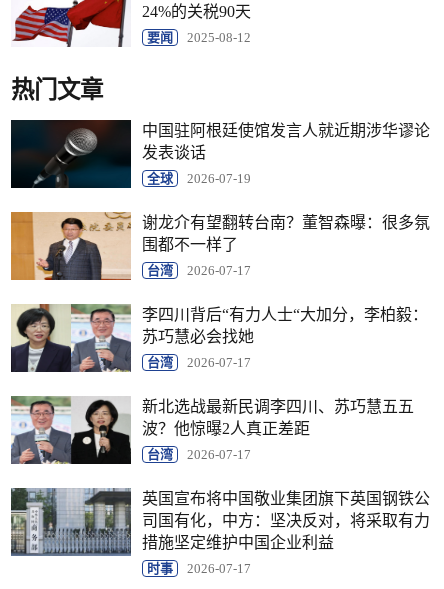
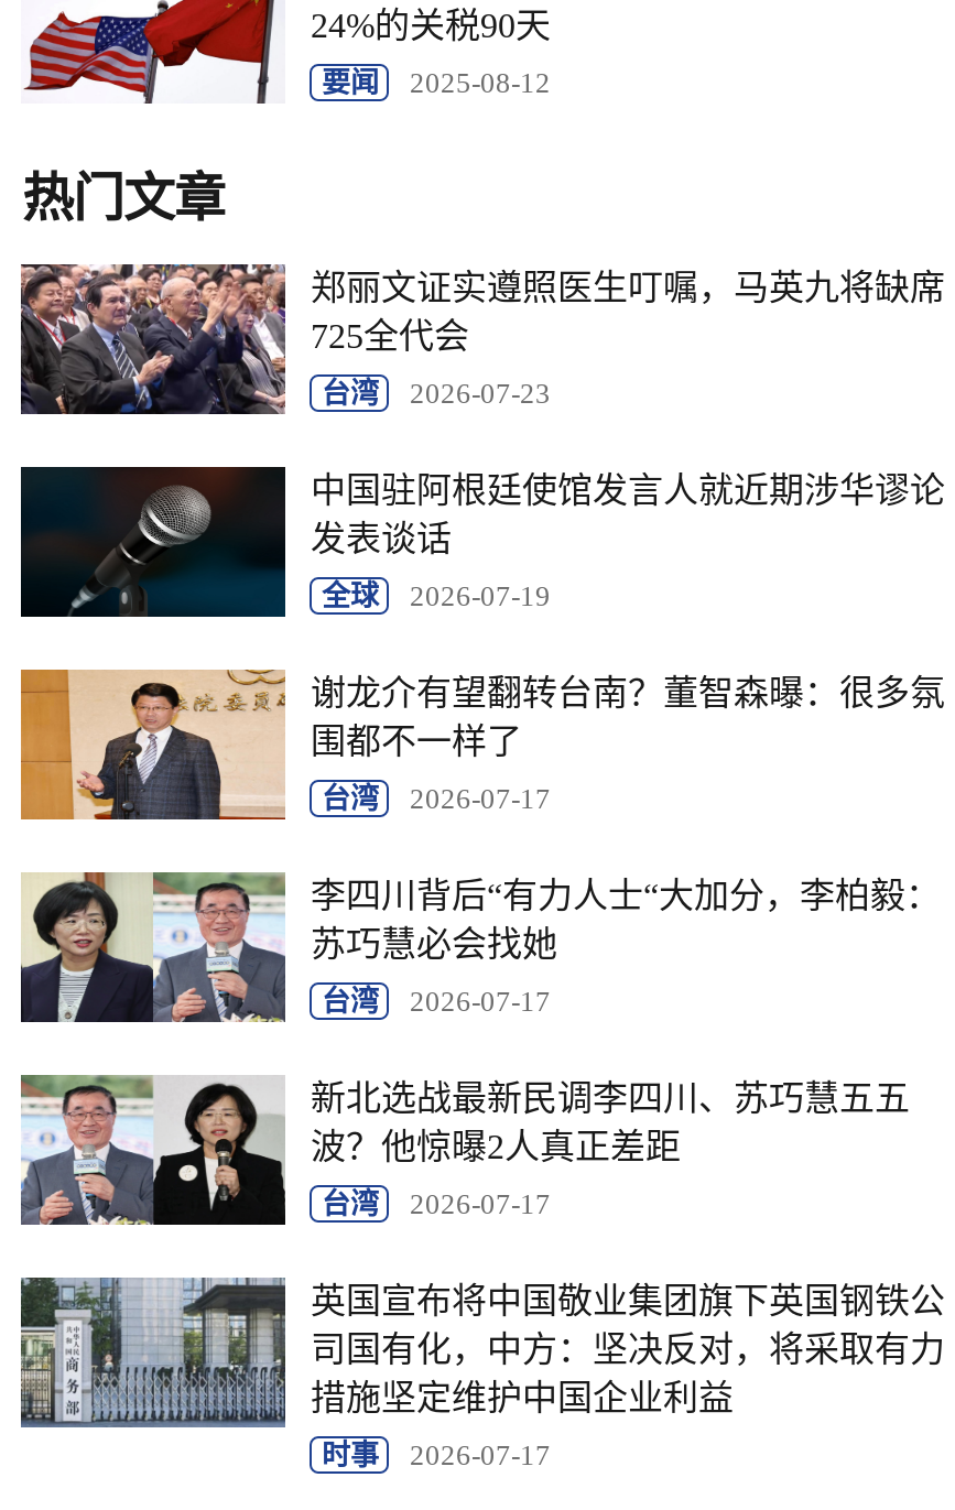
none -> [19,262,945,416] [image] | 郑丽文证实遵照医生叮嘱，马英九将缺席 | 725全代会 | 台湾 | 2026-07-23

